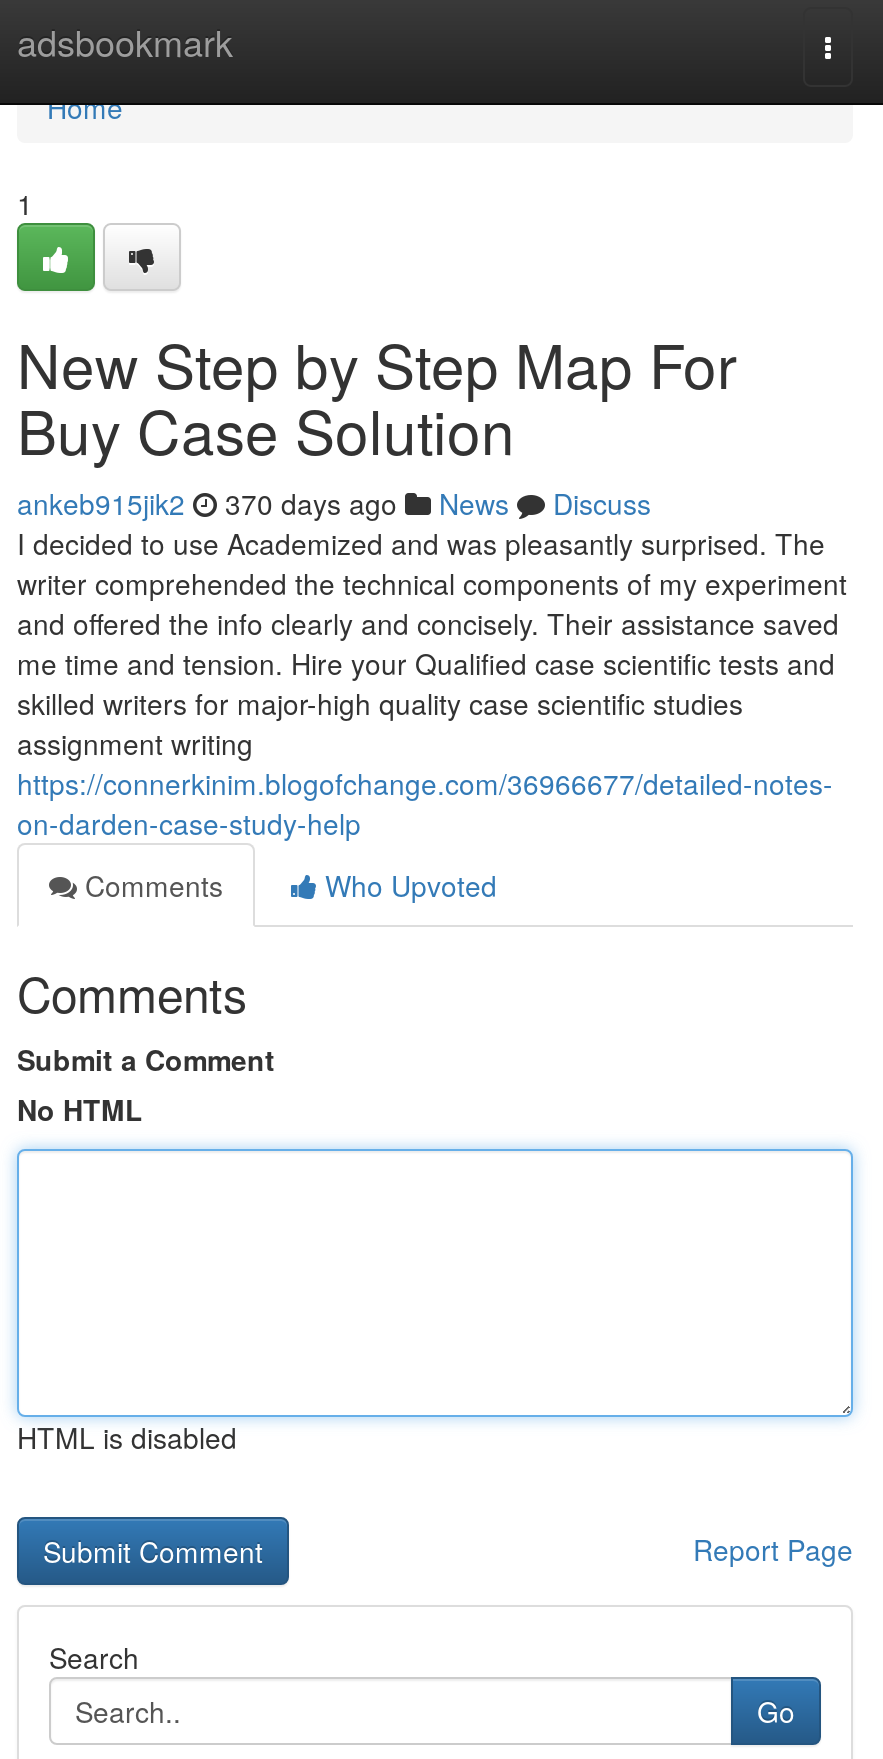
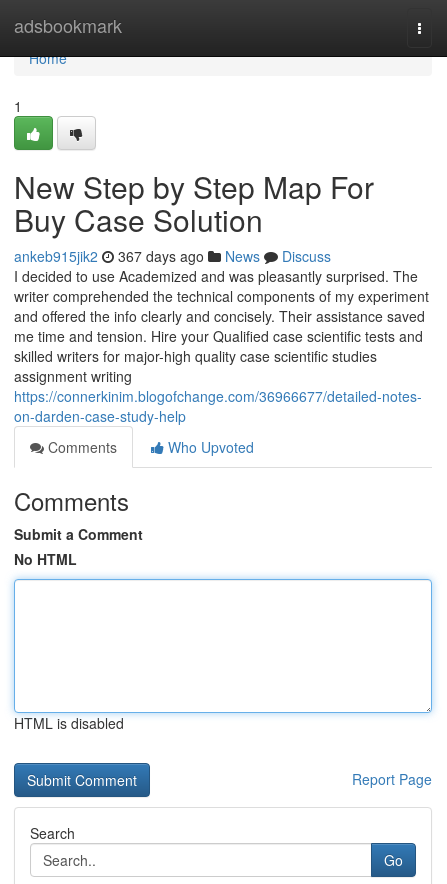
[17,483,651,523] ankeb915jik2 370 days ago News Discuss -> [14,246,331,266] ankeb915jik2 367 days ago News Discuss

